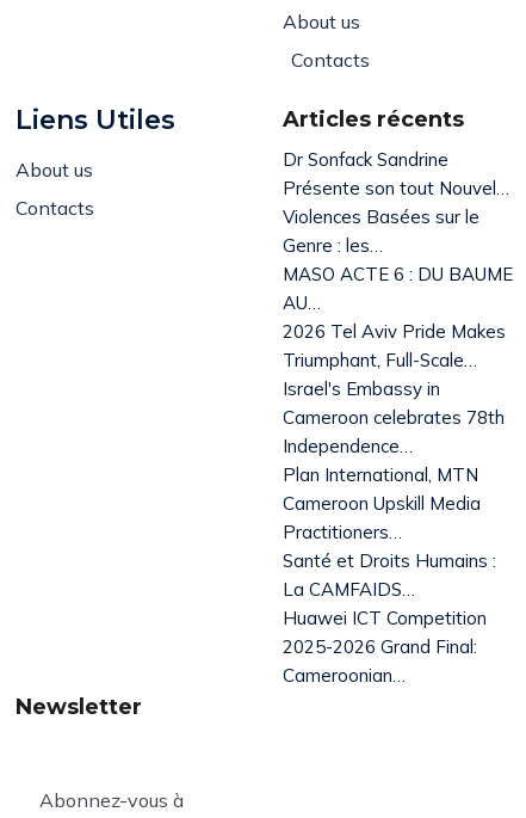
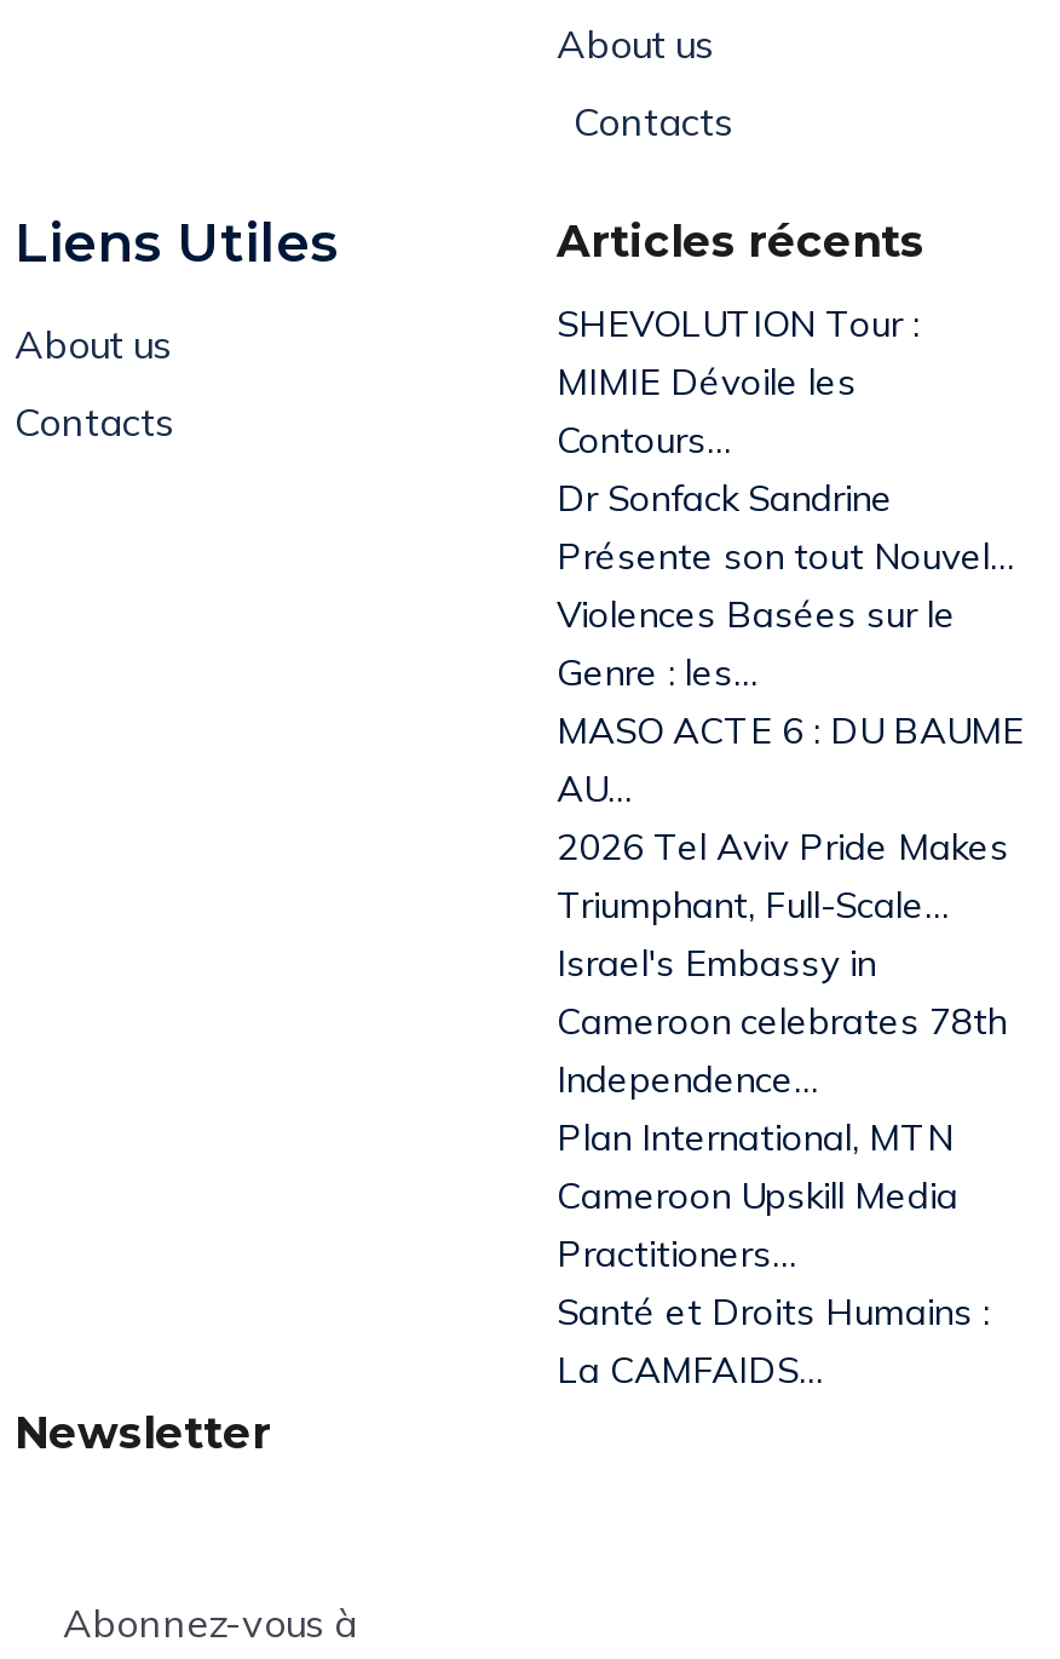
none -> [557,301,920,463] SHEVOLUTION Tour : | MIMIE Dévoile les | Contours…
moved [283,148,513,601] -> [557,475,1024,1393]: Dr Sonfack Sandrine | Présente son tout Nouvel… | Violences Basées sur le | ... | Santé et Droits Humains : | La CAMFAIDS…
[283,607,487,687] Huawei ICT Competition | 2025-2026 Grand Final: | Cameroonian… -> none

